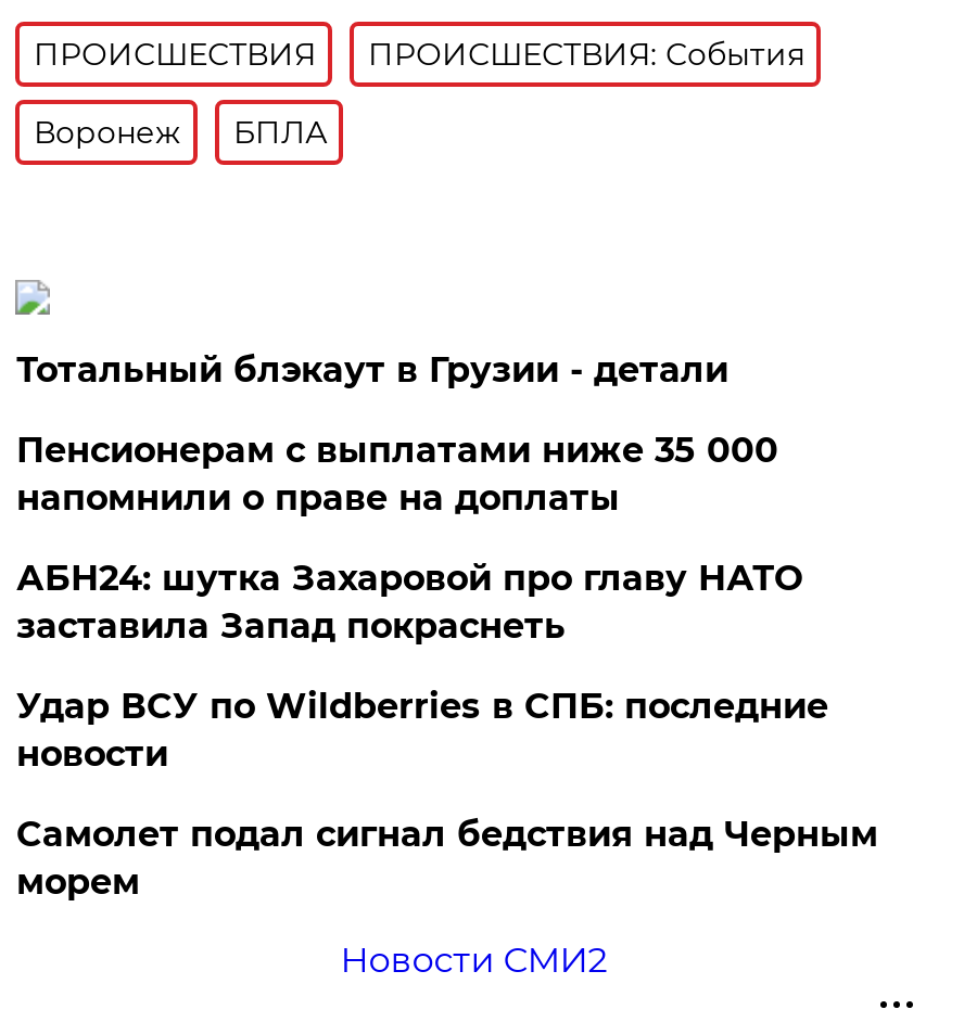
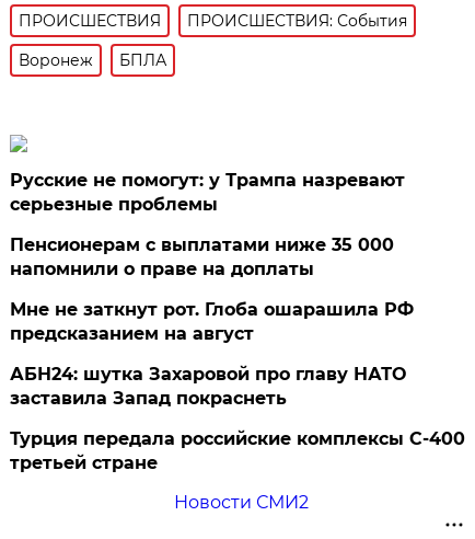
[16,349,728,391] Тотальный блэкаут в Грузии - детали -> [10,170,405,215] Русские не помогут: у Трампа назревают | серьезные проблемы
none -> [10,299,414,344] Мне не заткнут рот. Глоба ошарашила РФ | предсказанием на август
moved [16,558,802,647] -> [10,364,406,409]: АБН24: шутка Захаровой про главу НАТО | заставила Запад покраснеть
[16,686,878,903] Удар ВСУ по Wildberries в СПБ: последние | новости | Самолет подал сигнал бедствия над Черным | морем -> [10,428,466,473] Турция передала российские комплексы С-400 | третьей стране

